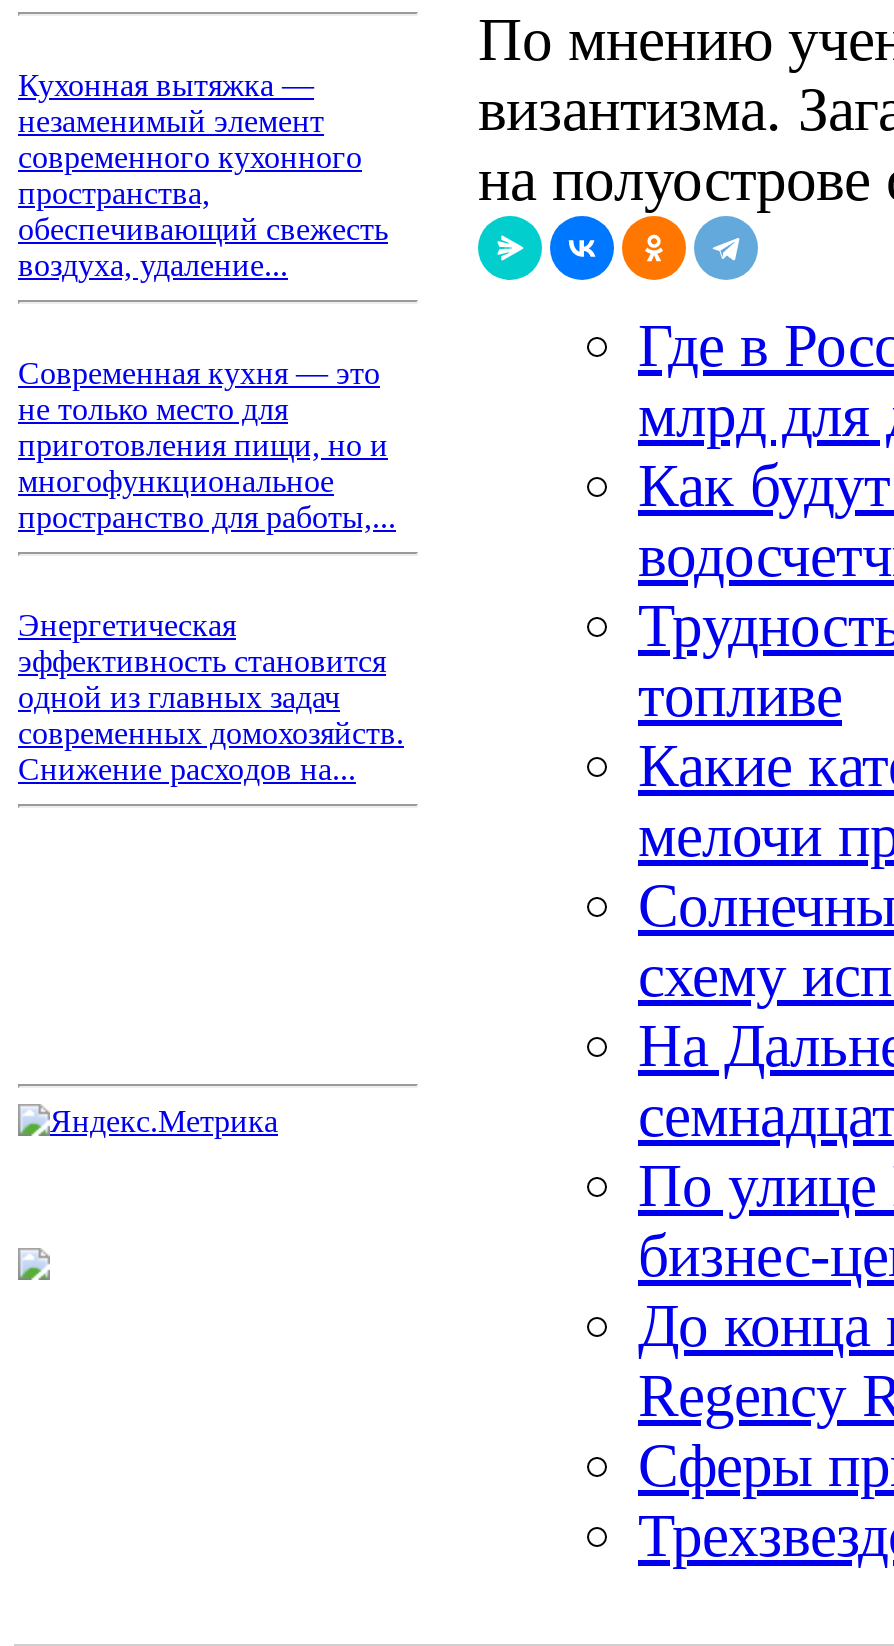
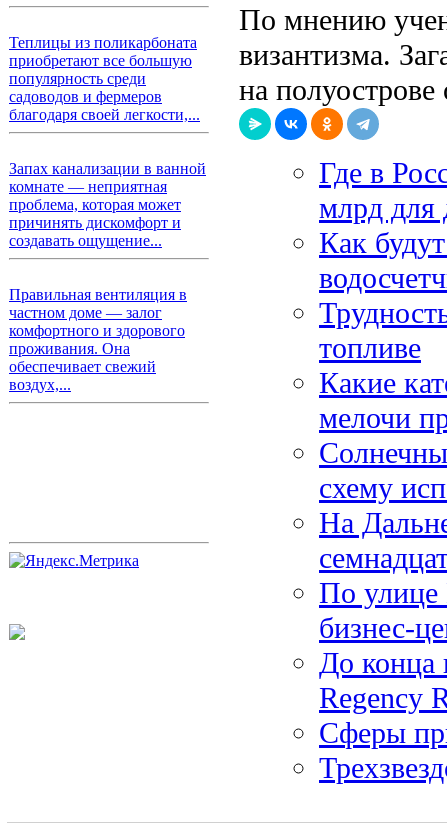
[18,68,388,282] Кухонная вытяжка — | незаменимый элемент | современного кухонного | пространства, | обеспечивающий свежесть | воздуха, удаление... -> [9,34,200,123] Теплицы из поликарбоната | приобретают все большую | популярность среди | садоводов и фермеров | благодаря своей легкости,...
[18,356,396,534] Современная кухня — это | не только место для | приготовления пищи, но и | многофункциональное | пространство для работы,... -> [9,160,206,249] Запах канализации в ванной | комнате — неприятная | проблема, которая может | причинять дискомфорт и | создавать ощущение...
[18,608,404,786] Энергетическая | эффективность становится | одной из главных задач | современных домохозяйств. | Снижение расходов на... -> [9,286,187,393] Правильная вентиляция в | частном доме — залог | комфортного и здорового | проживания. Она | обеспечивает свежий | воздух,...

